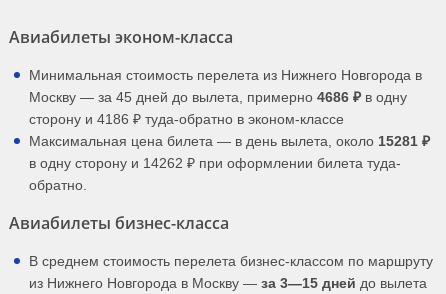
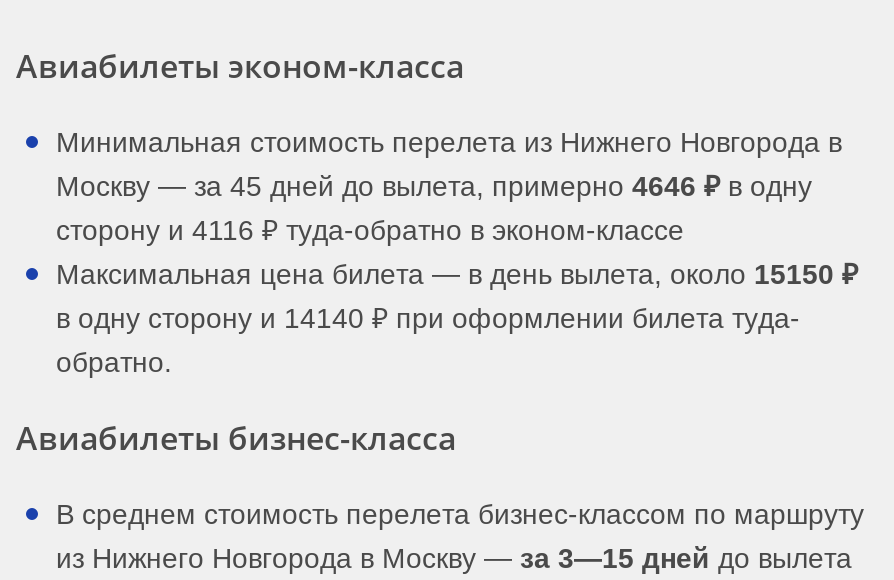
[29,89,407,105] Москву — за 45 дней до вылета, примерно 4686 ₽ в одну -> [56,170,812,202] Москву — за 45 дней до вылета, примерно 4646 ₽ в одну
[29,111,344,127] сторону и 4186 ₽ туда-обратно в эконом-классе -> [56,214,684,246] сторону и 4116 ₽ туда-обратно в эконом-классе
[29,133,430,149] Максимальная цена билета — в день вылета, около 15281 ₽ -> [56,258,858,290] Максимальная цена билета — в день вылета, около 15150 ₽
[29,155,401,171] в одну сторону и 14262 ₽ при оформлении билета туда- -> [56,302,800,334] в одну сторону и 14140 ₽ при оформлении билета туда-

